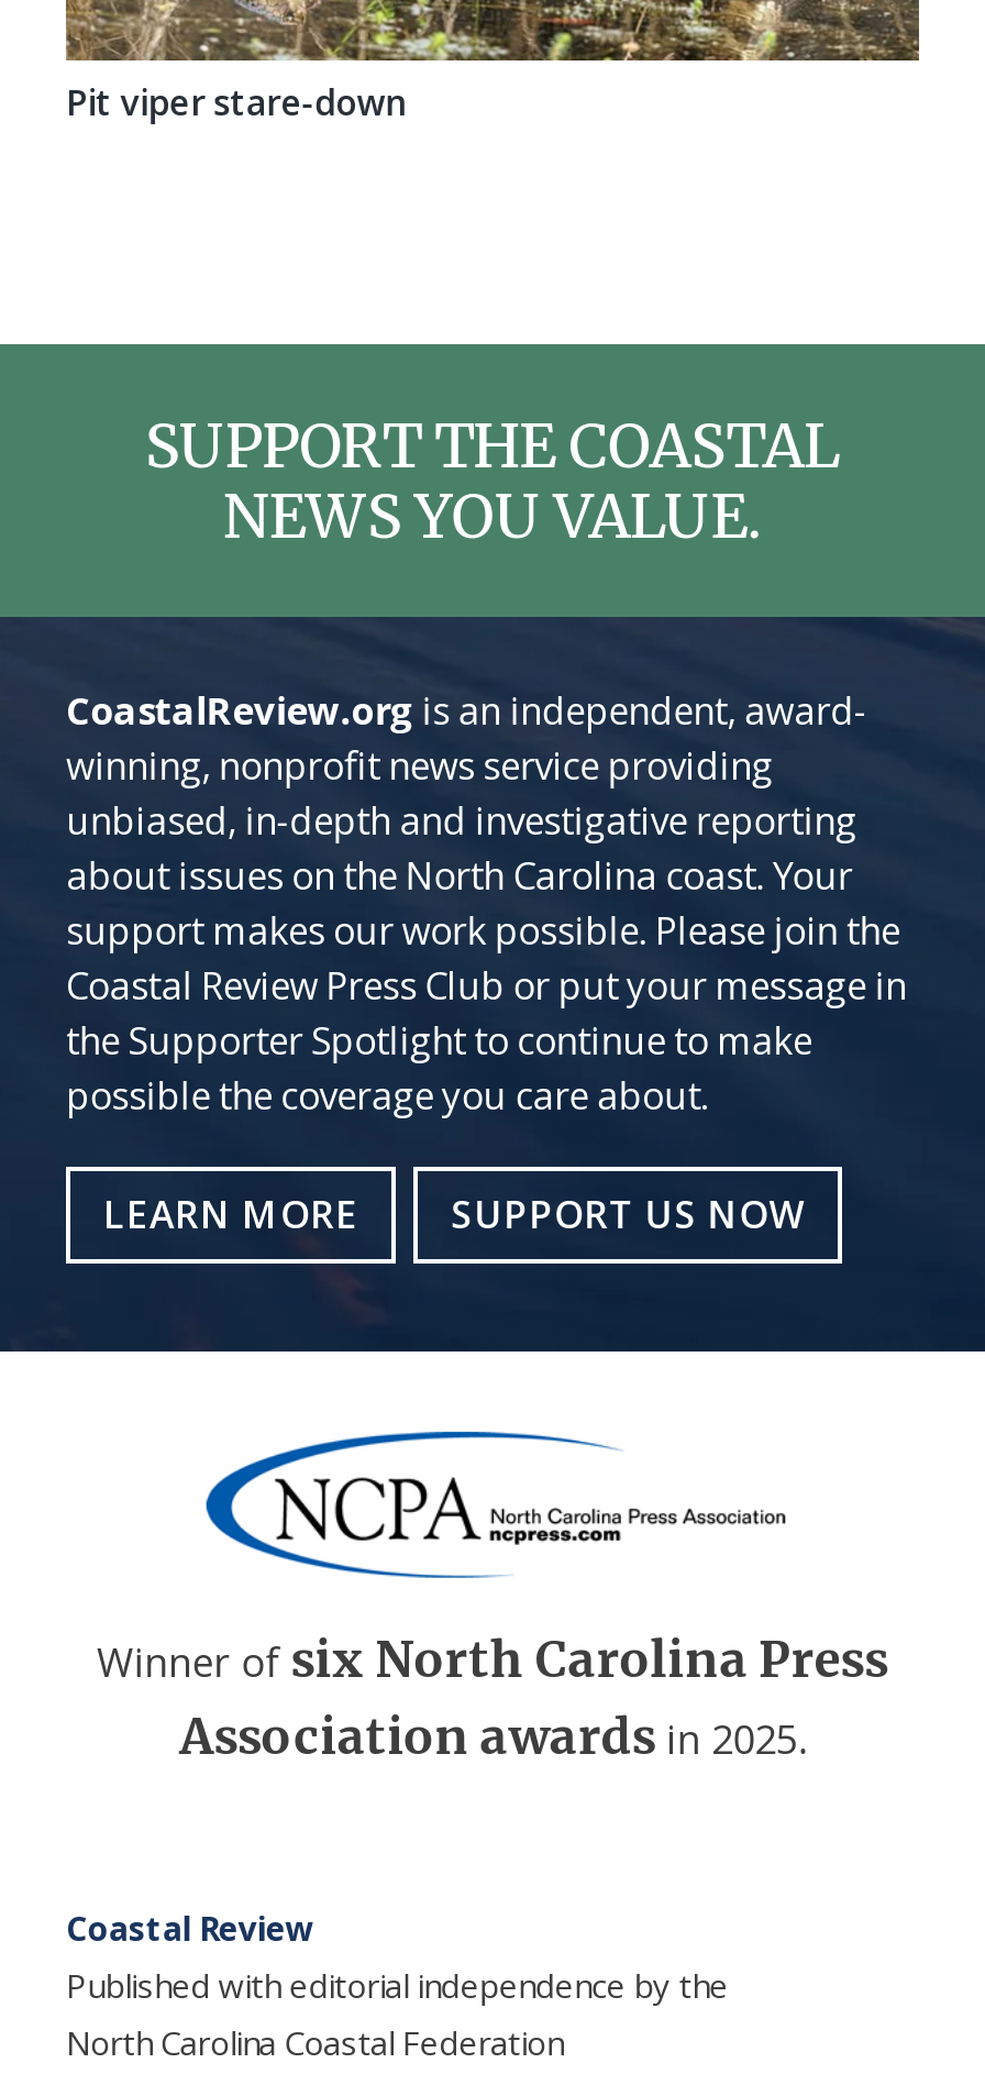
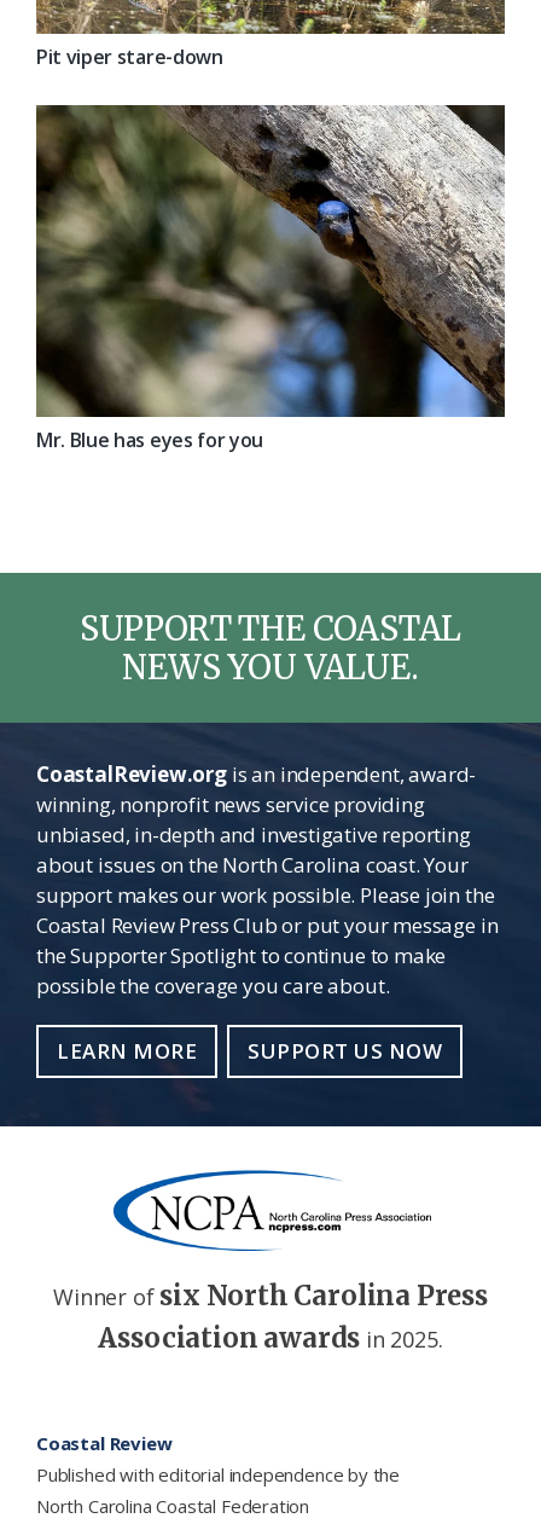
none -> [35,104,505,454] [image] | Mr. Blue has eyes for you

